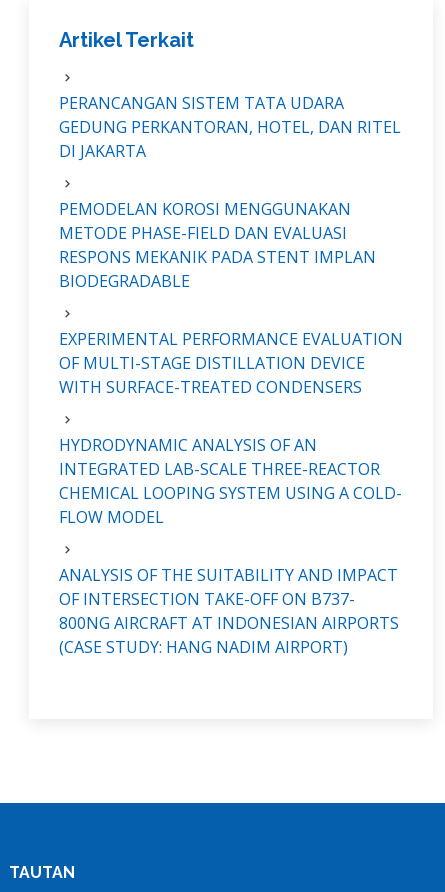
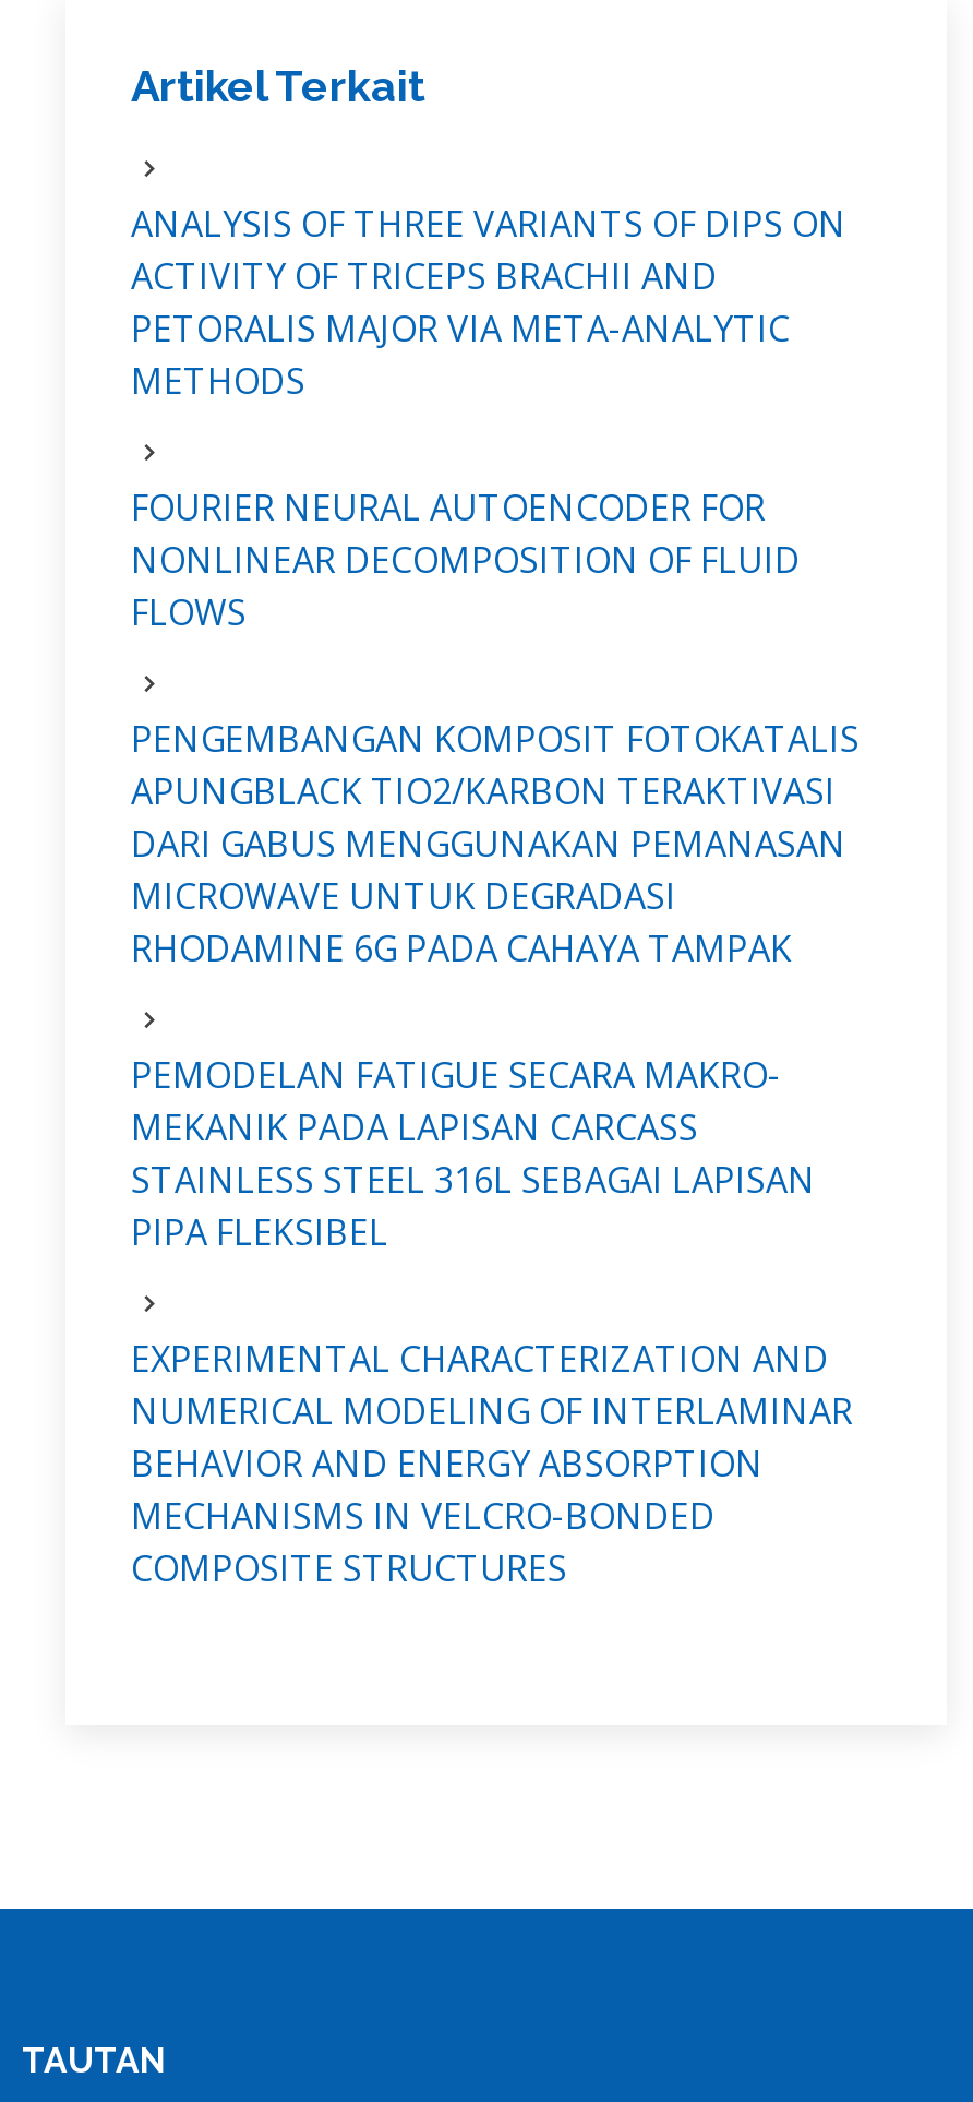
[59,92,401,162] PERANCANGAN SISTEM TATA UDARA | GEDUNG PERKANTORAN, HOTEL, DAN RITEL | DI JAKARTA -> [131,200,846,405] ANALYSIS OF THREE VARIANTS OF DIPS ON | ACTIVITY OF TRICEPS BRACHII AND | PETORALIS MAJOR VIA META-ANALYTIC | METHODS
[59,198,376,292] PEMODELAN KOROSI MENGGUNAKAN | METODE PHASE-FIELD DAN EVALUASI | RESPONS MEKANIK PADA STENT IMPLAN | BIODEGRADABLE -> [131,483,801,636] FOURIER NEURAL AUTOENCODER FOR | NONLINEAR DECOMPOSITION OF FLUID | FLOWS
[59,328,403,398] EXPERIMENTAL PERFORMANCE EVALUATION | OF MULTI-STAGE DISTILLATION DEVICE | WITH SURFACE-TREATED CONDENSERS -> [131,715,860,972] PENGEMBANGAN KOMPOSIT FOTOKATALIS | APUNGBLACK TIO2/KARBON TERAKTIVASI | DARI GABUS MENGGUNAKAN PEMANASAN | MICROWAVE UNTUK DEGRADASI | RHODAMINE 6G PADA CAHAYA TAMPAK
[59,434,402,528] HYDRODYNAMIC ANALYSIS OF AN | INTEGRATED LAB-SCALE THREE-REACTOR | CHEMICAL LOOPING SYSTEM USING A COLD- | FLOW MODEL -> [131,1051,816,1256] PEMODELAN FATIGUE SECARA MAKRO- | MEKANIK PADA LAPISAN CARCASS | STAINLESS STEEL 316L SEBAGAI LAPISAN | PIPA FLEKSIBEL
[59,564,399,658] ANALYSIS OF THE SUITABILITY AND IMPACT | OF INTERSECTION TAKE-OFF ON B737- | 800NG AIRCRAFT AT INDONESIAN AIRPORTS | (CASE STUDY: HANG NADIM AIRPORT) -> [131,1335,853,1592] EXPERIMENTAL CHARACTERIZATION AND | NUMERICAL MODELING OF INTERLAMINAR | BEHAVIOR AND ENERGY ABSORPTION | MECHANISMS IN VELCRO-BONDED | COMPOSITE STRUCTURES

